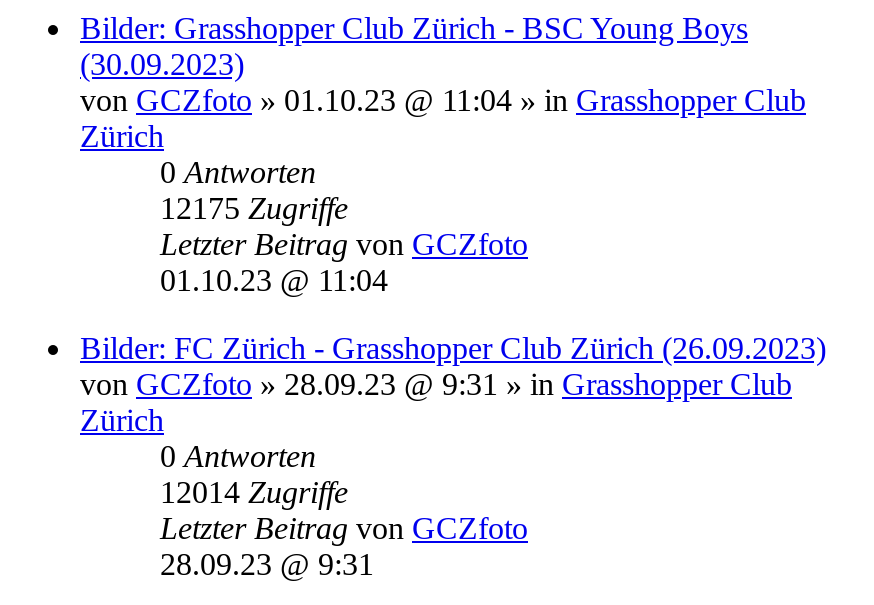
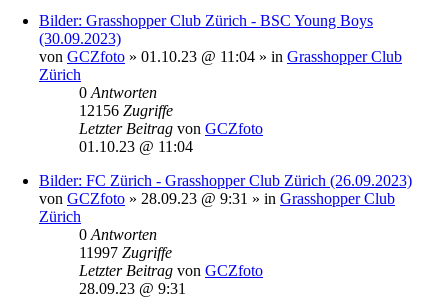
[160,192,348,226] 12175 Zugriffe -> [79,102,173,119] 12156 Zugriffe
[160,476,348,510] 12014 Zugriffe -> [79,244,172,261] 11997 Zugriffe

